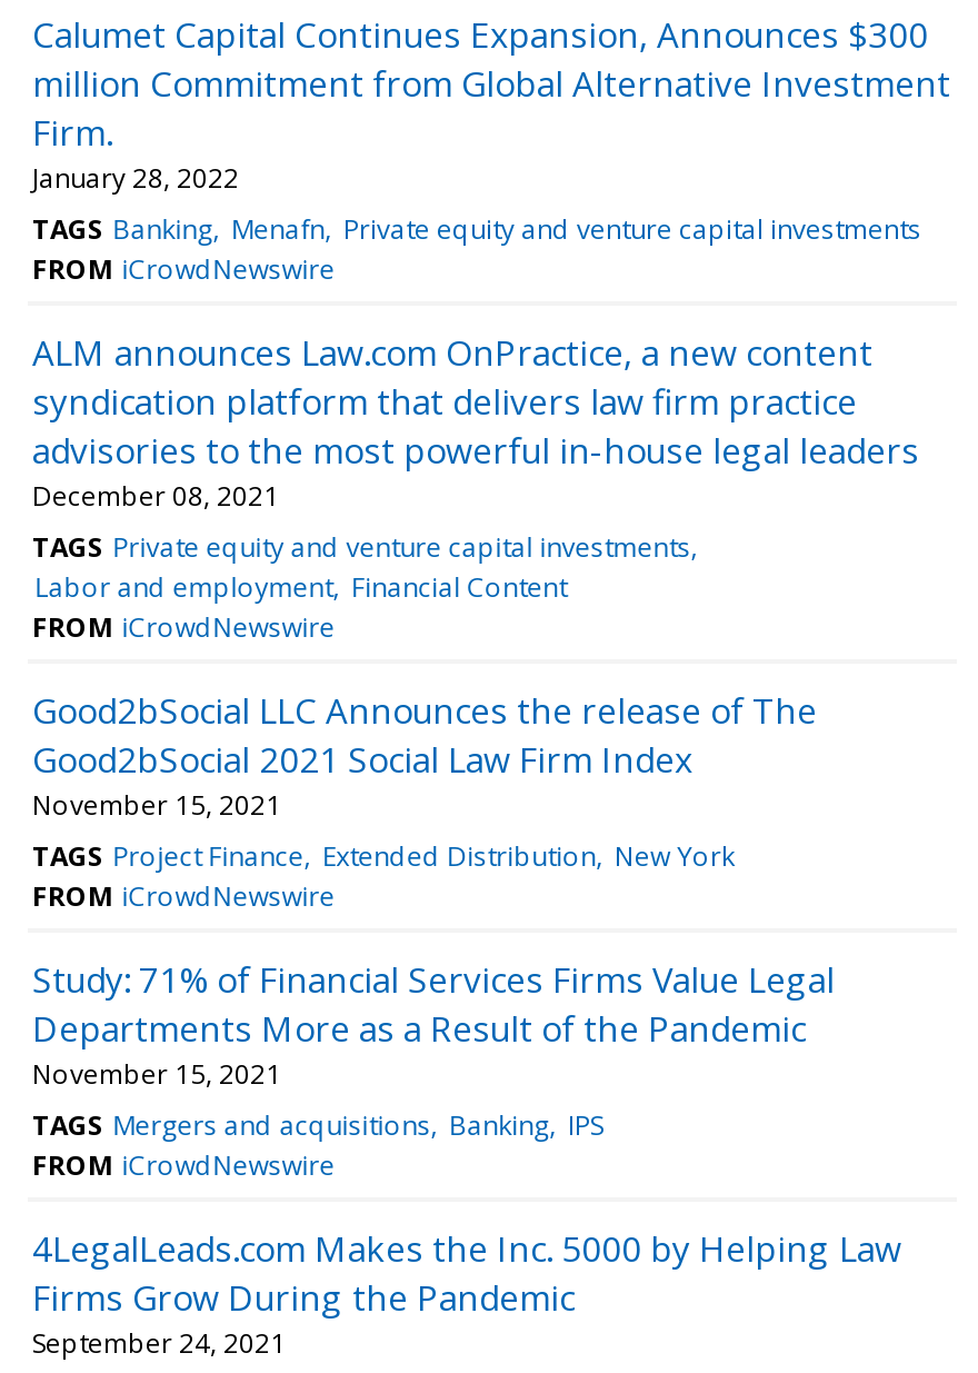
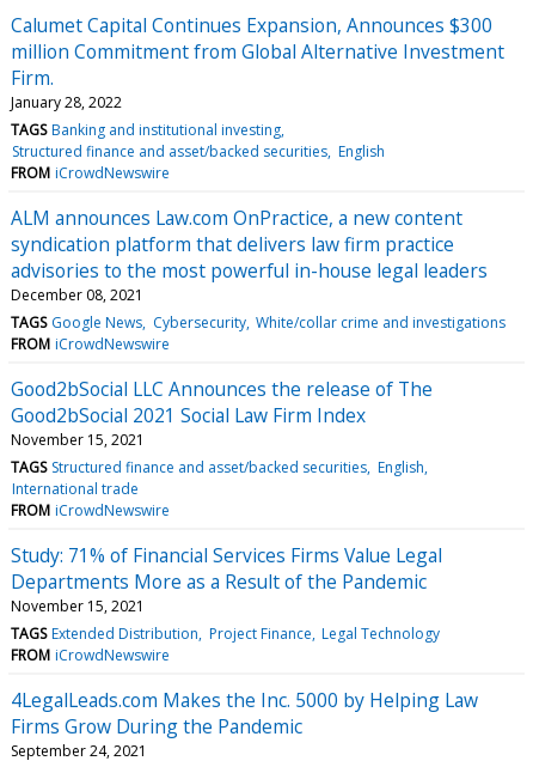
[32,210,921,248] TAGS Banking Menafn Private equity and venture capital investments -> [11,120,384,161] TAGS Banking and institutional investing | Structured finance and asset/backed securities English
[32,528,691,606] TAGS Private equity and venture capital investments | Labor and employment Financial Content -> [11,312,505,333] TAGS Google News Cybersecurity White/collar crime and investigations
[32,837,734,875] TAGS Project Finance Extended Distribution New York -> [11,457,424,499] TAGS Structured finance and asset/backed securities English | International trade
[32,1106,603,1144] TAGS Mergers and acquisitions Banking IPS -> [11,623,440,644] TAGS Extended Distribution Project Finance Legal Technology

